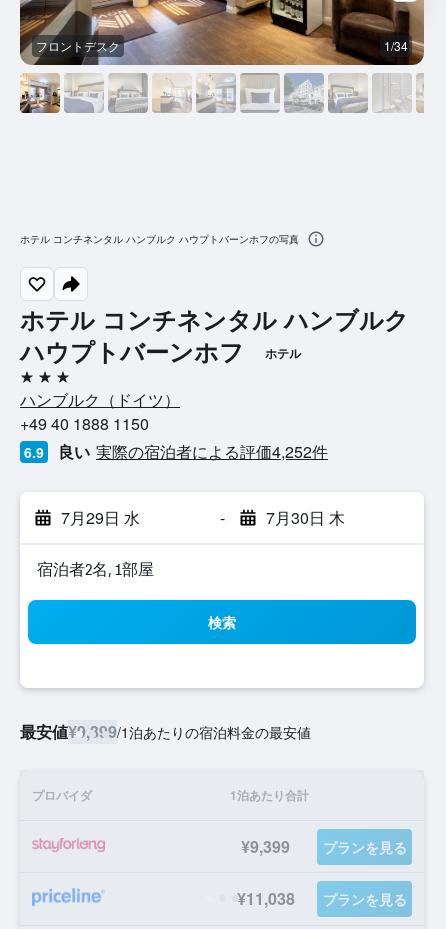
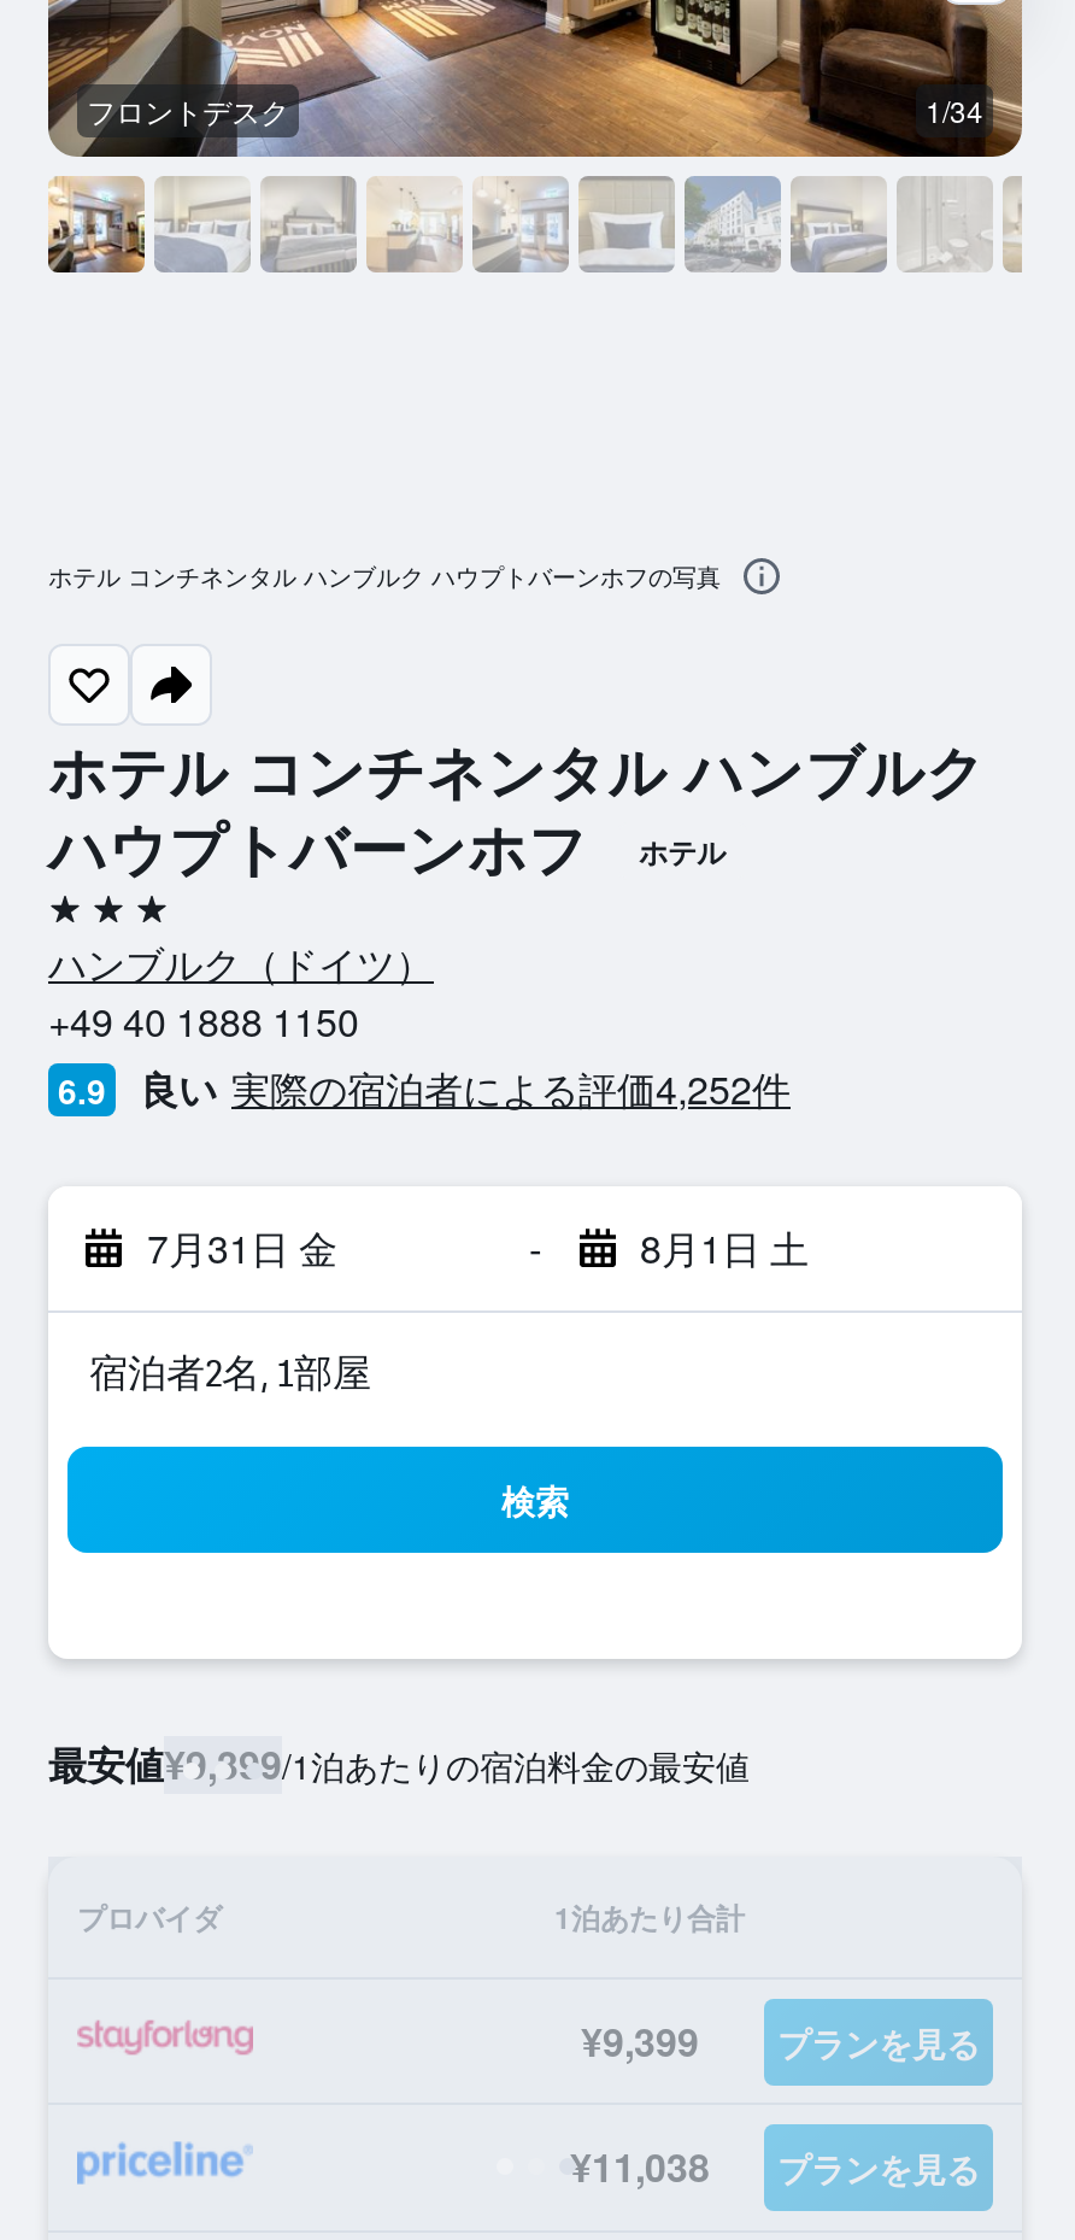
[61,506,140,529] 7月29日 水 -> [147,1220,337,1276] 7月31日 金
[265,506,344,529] 7月30日 木 -> [640,1220,809,1276] 8月1日 土

